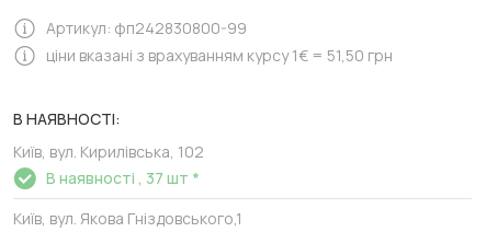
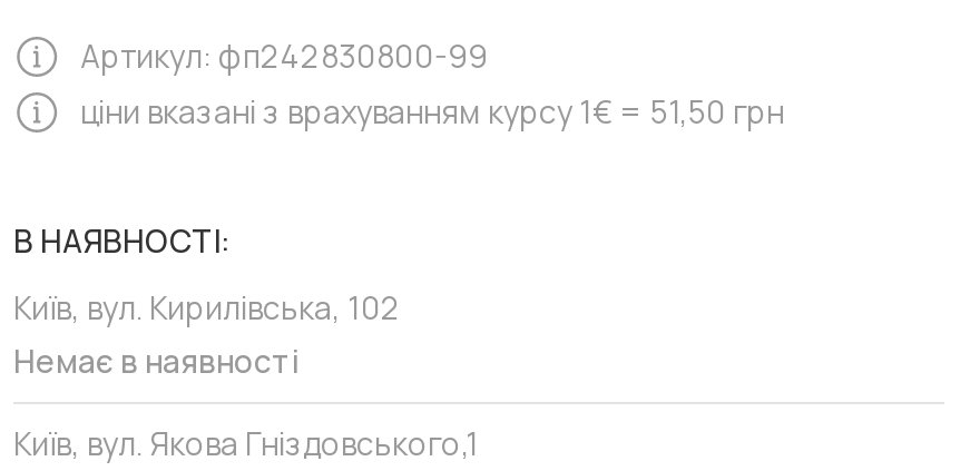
[46,168,200,188] В наявності , 37 шт * -> [13,340,298,382] Немає в наявності

